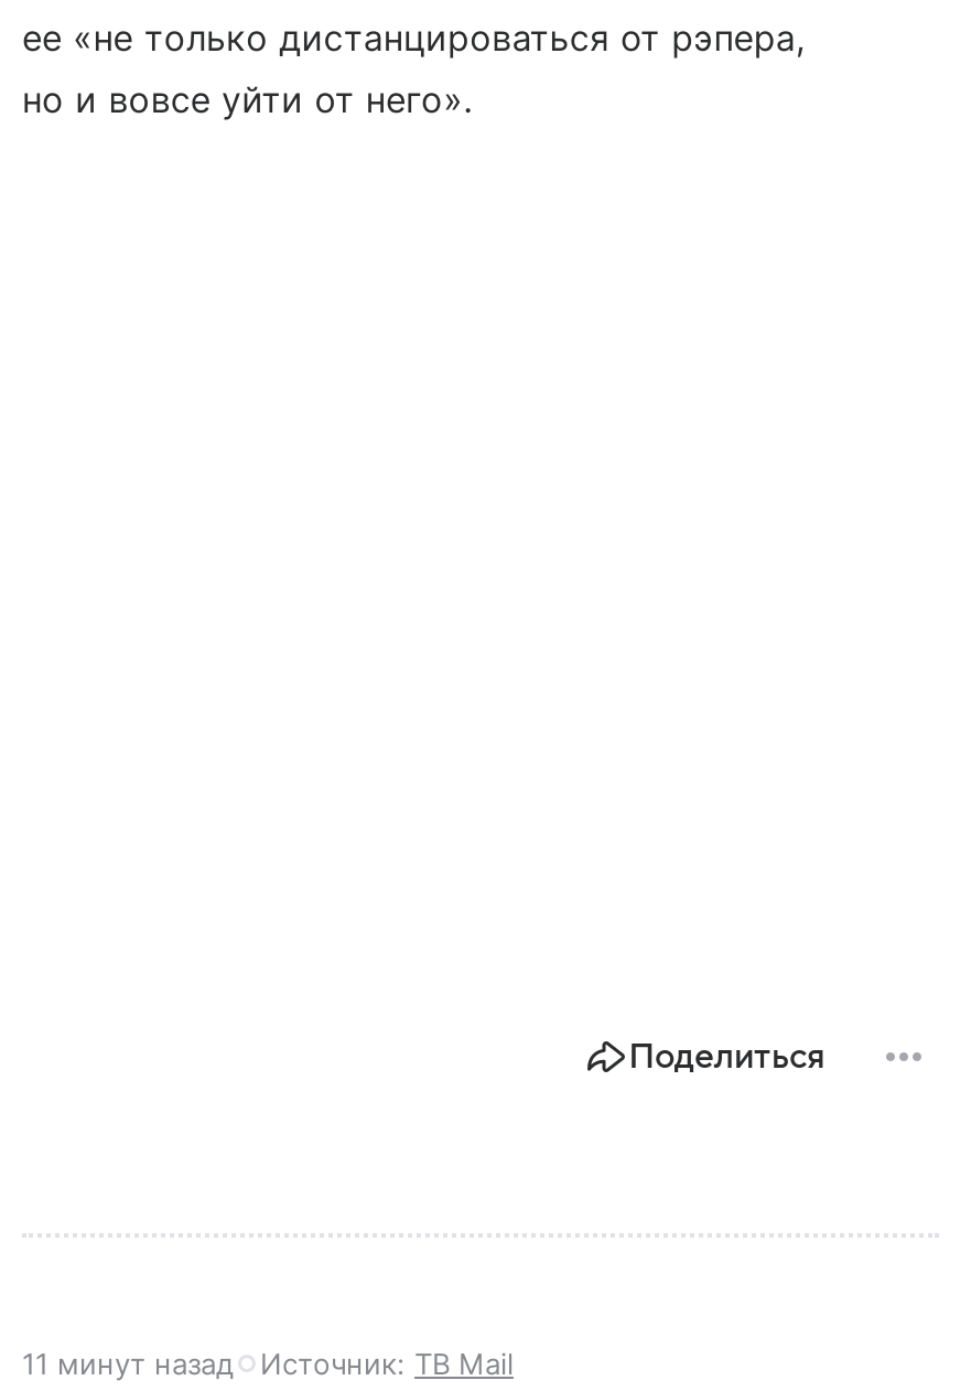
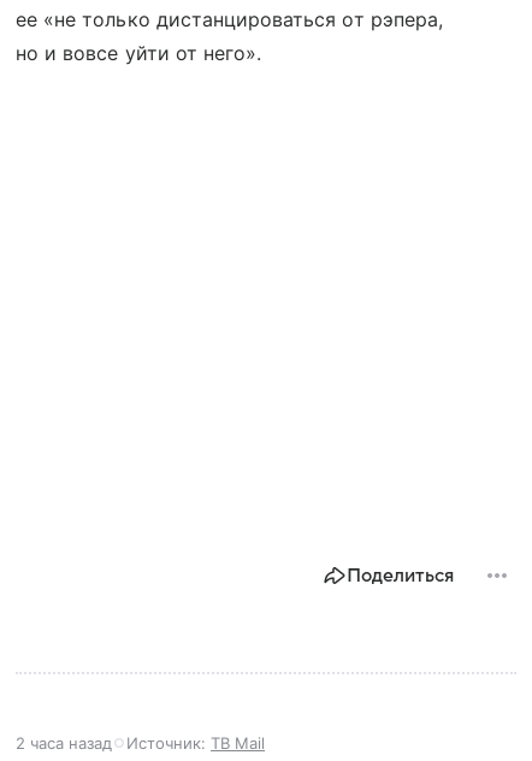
[22,1345,514,1380] 11 минут назад Источник: ТВ Mail -> [16,734,265,753] 2 часа назад Источник: ТВ Mail

